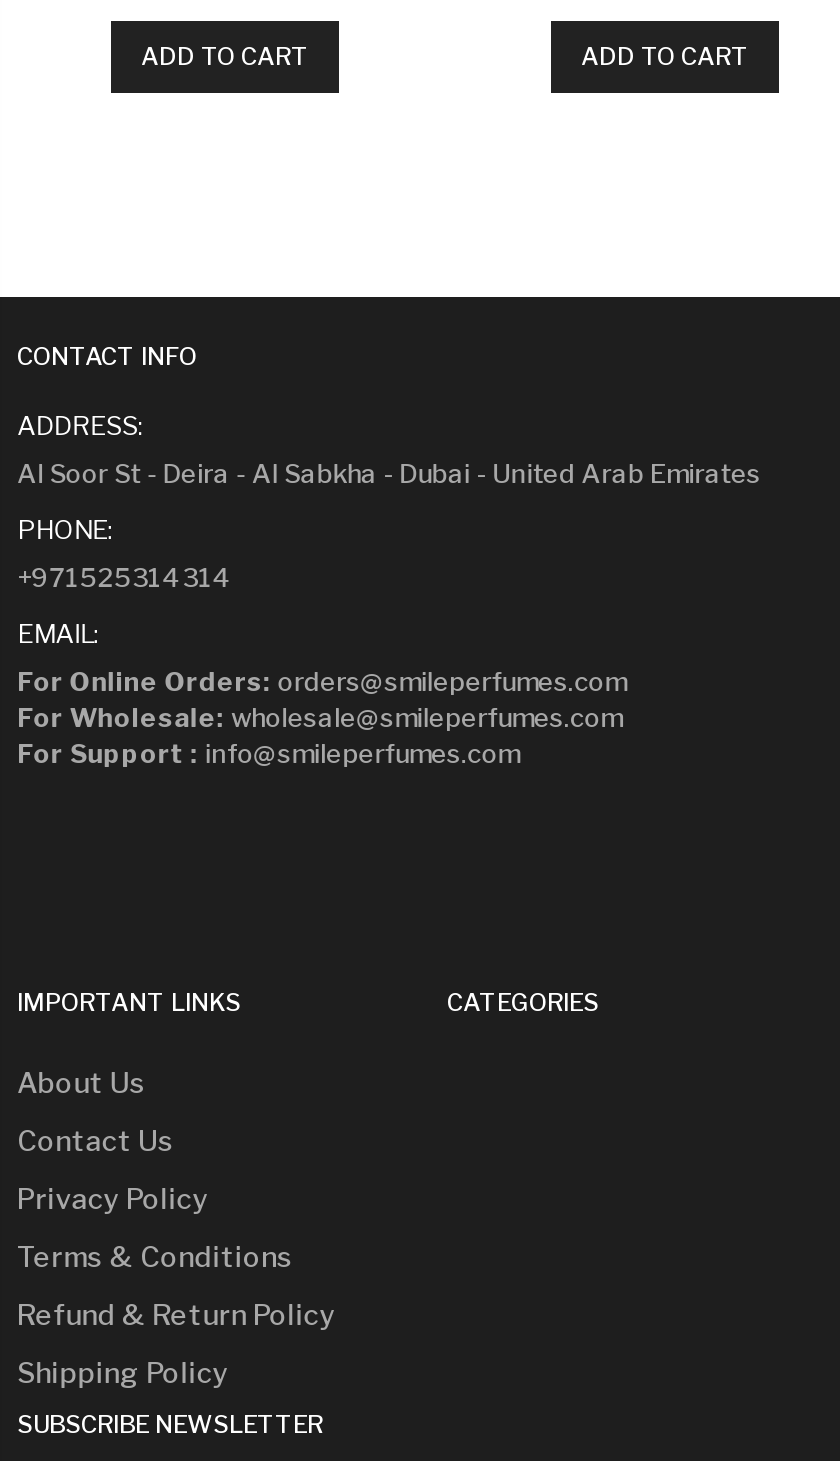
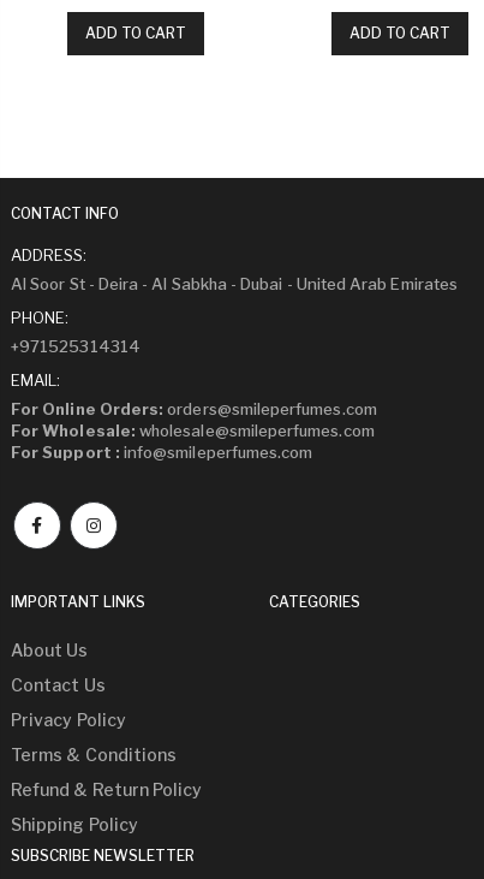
none -> [13,501,61,550] [image]
none -> [70,501,118,550] [image]

